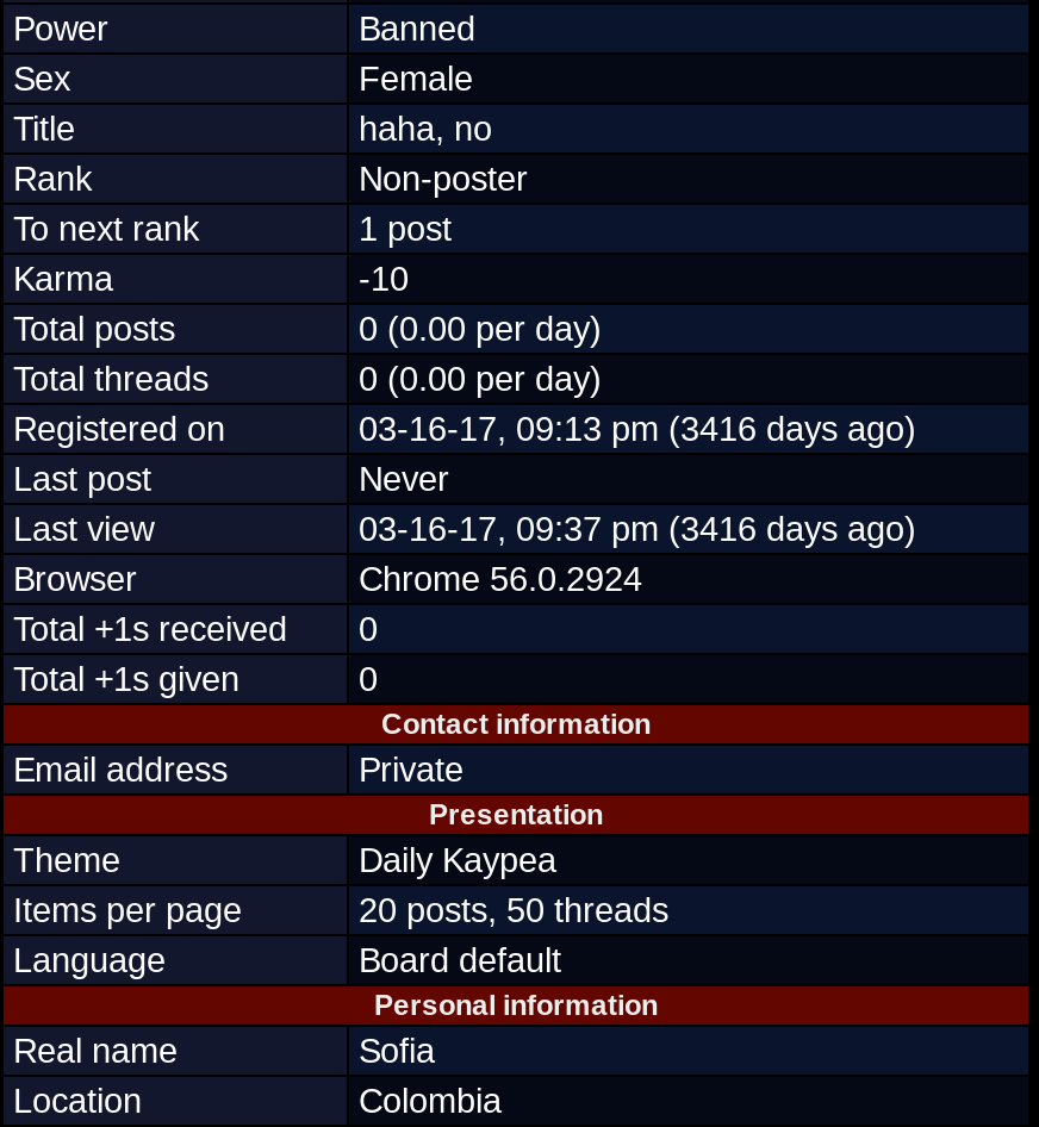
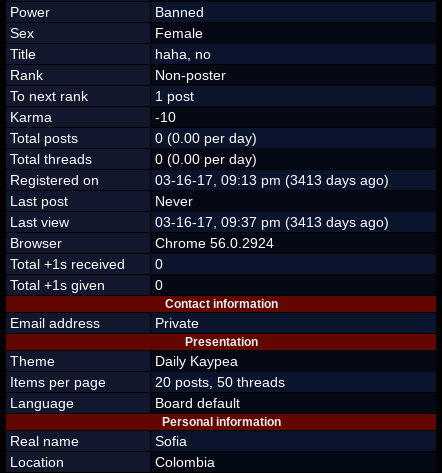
[359,410,916,448] 03-16-17, 09:13 pm (3416 days ago) -> [155,172,389,188] 03-16-17, 09:13 pm (3413 days ago)
[359,510,916,548] 03-16-17, 09:37 pm (3416 days ago) -> [155,214,389,230] 03-16-17, 09:37 pm (3413 days ago)

